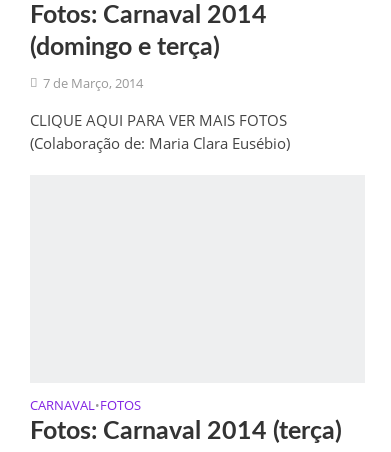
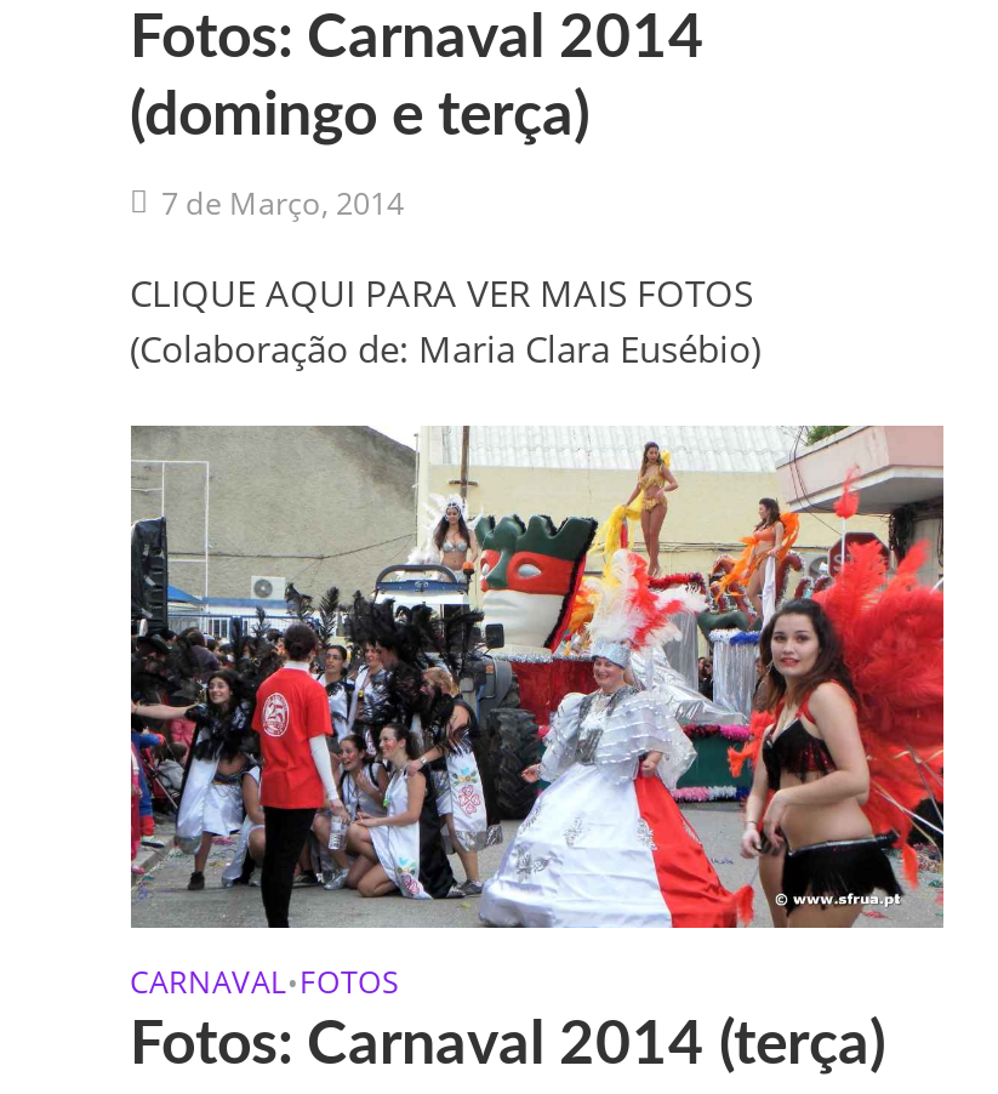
none -> [129,425,946,931] [image]

